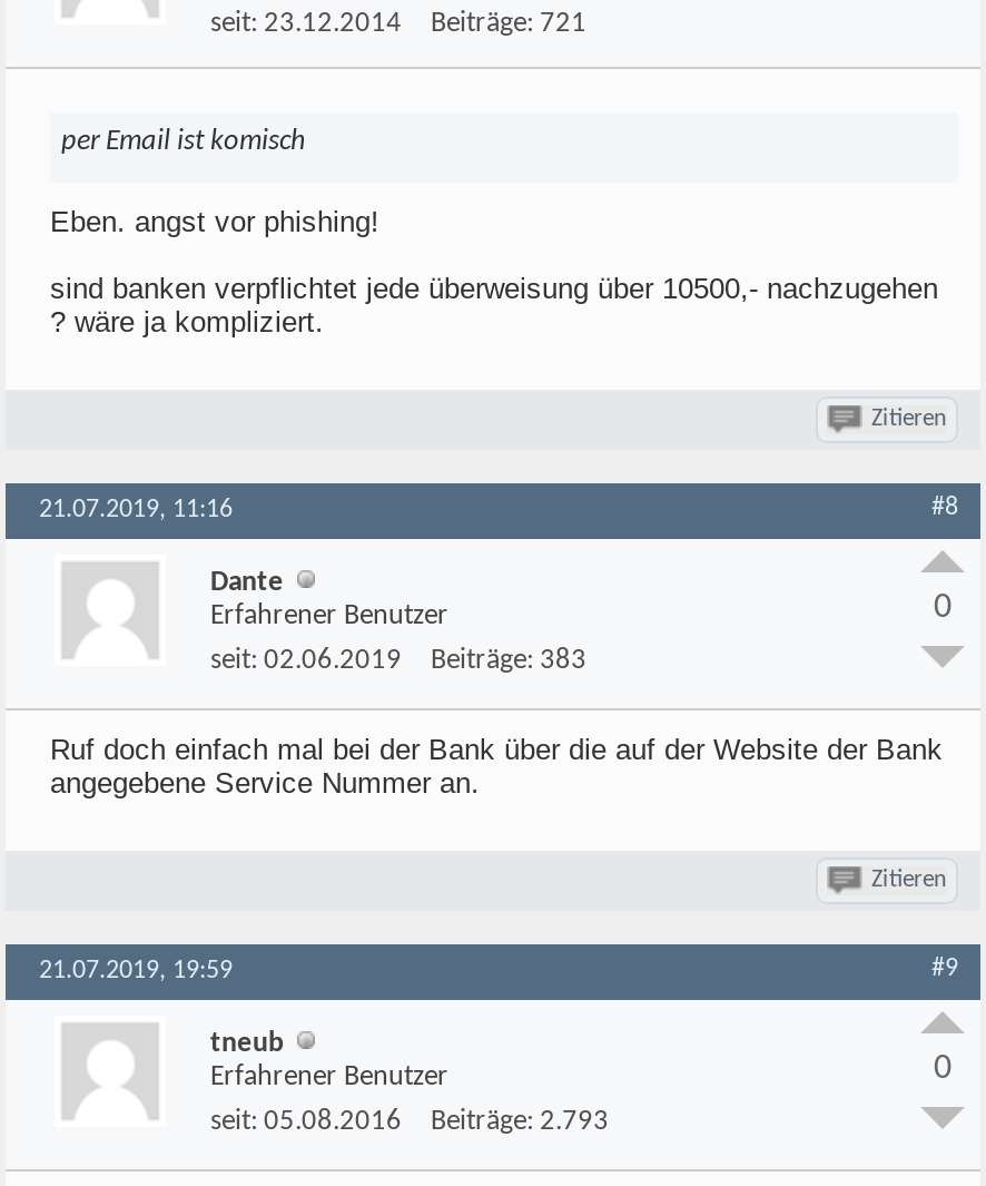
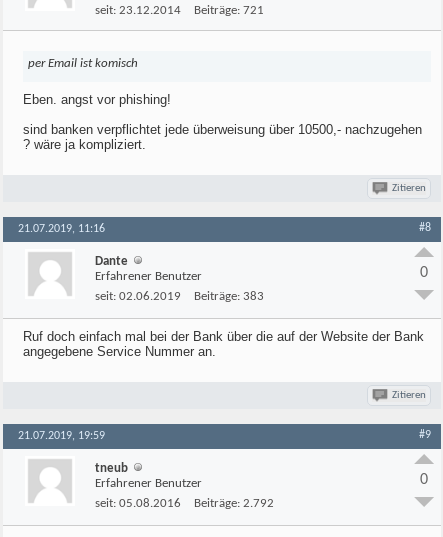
[210,1107,609,1136] seit: 05.08.2016 Beiträge: 2.793 -> [95,497,274,510] seit: 05.08.2016 Beiträge: 2.792

